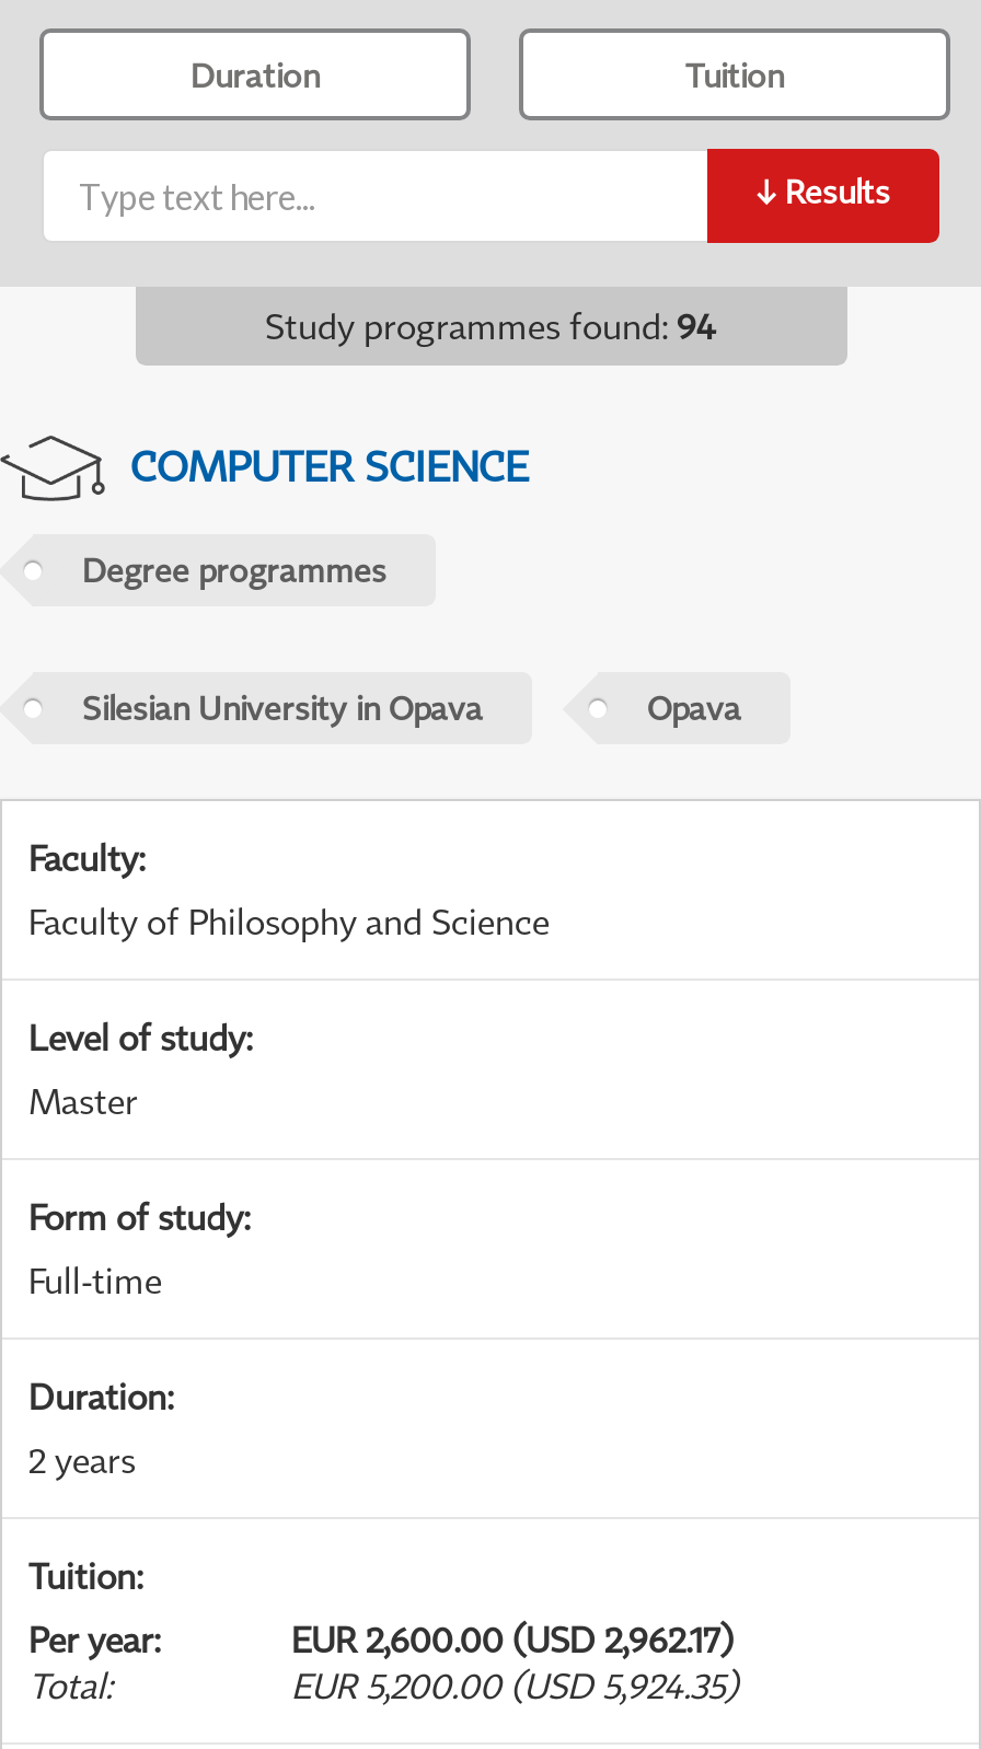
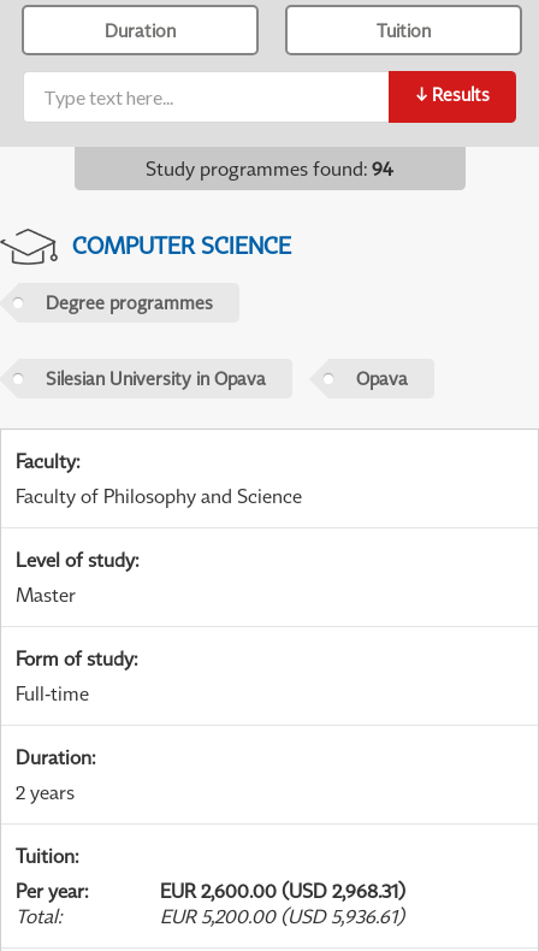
[291,1618,734,1662] EUR 2,600.00 (USD 2,962.17) -> [160,879,405,903] EUR 2,600.00 (USD 2,968.31)
[291,1664,738,1708] EUR 5,200.00 (USD 5,924.35) -> [160,904,404,928] EUR 5,200.00 (USD 5,936.61)

